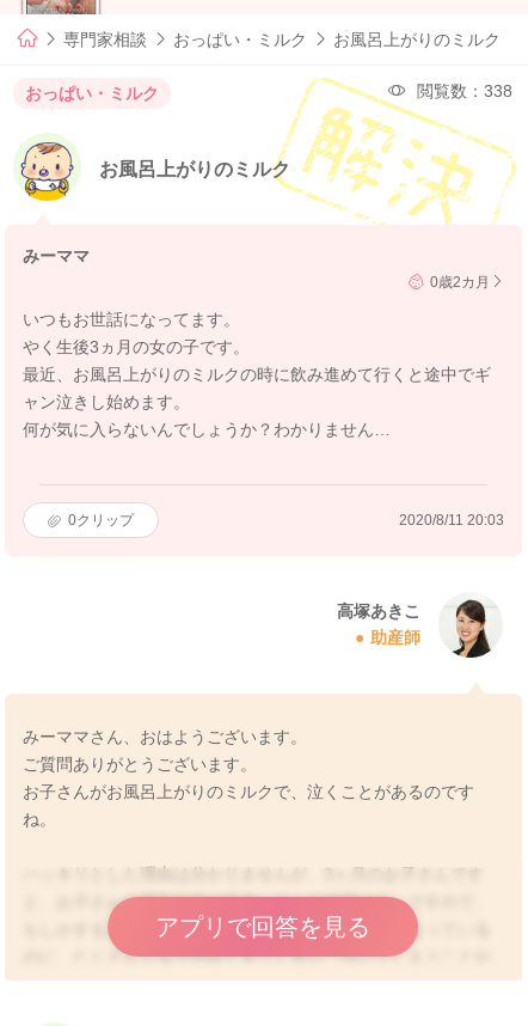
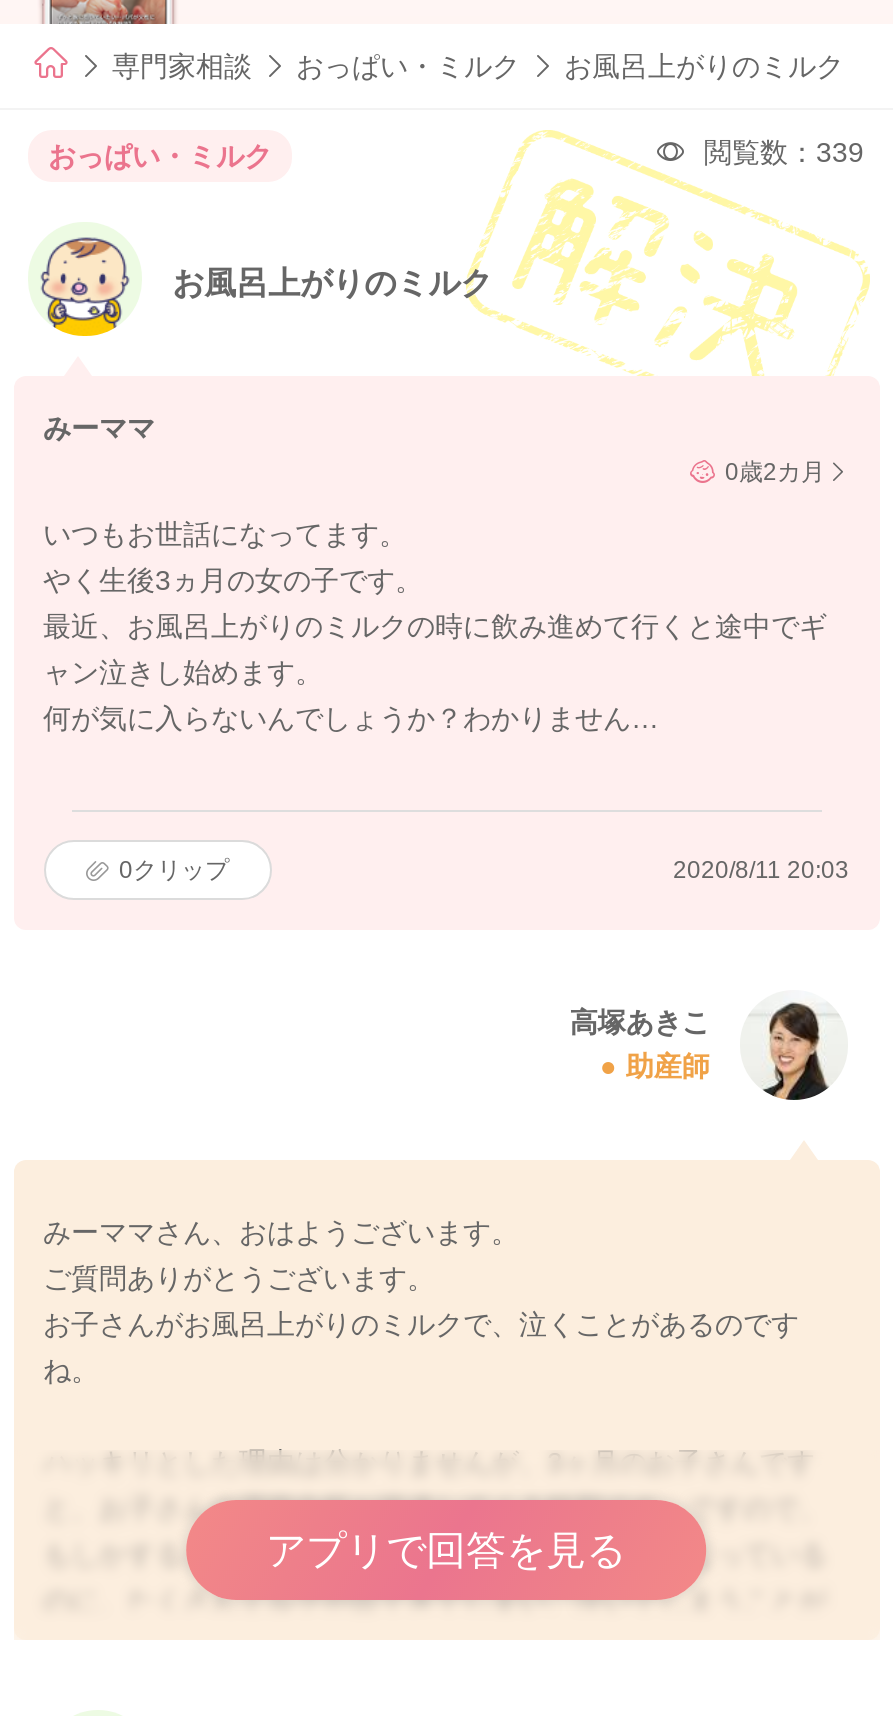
[417,81,512,100] 閲覧数：338 -> [704,136,864,168] 閲覧数：339

